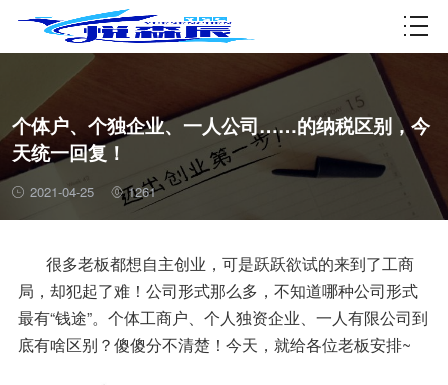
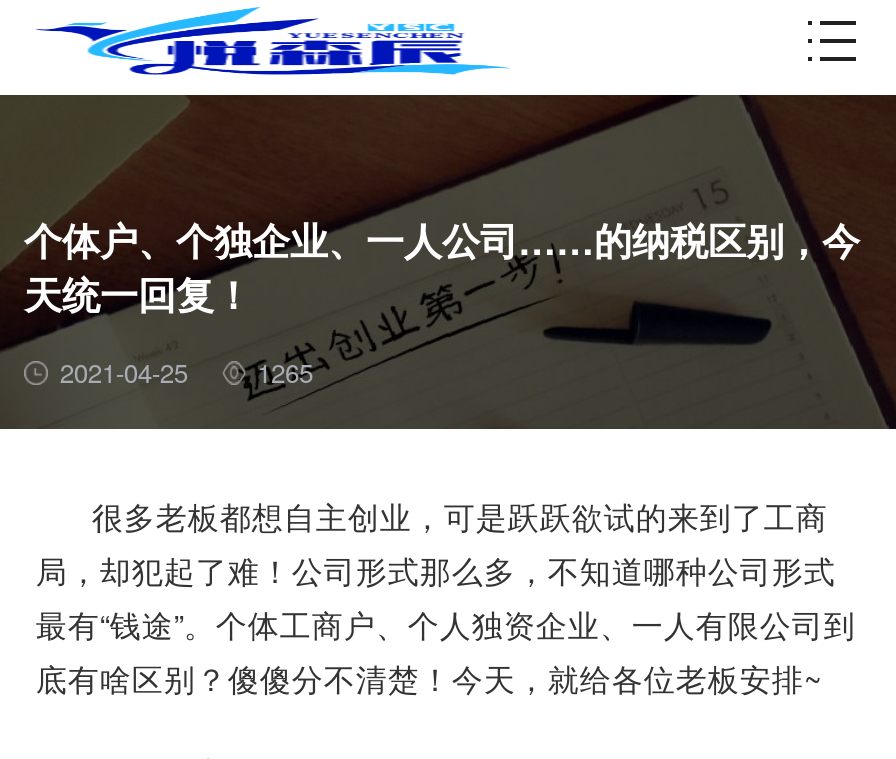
[30,182,156,201] 2021-04-25 1261 -> [60,353,313,391] 2021-04-25 1265

